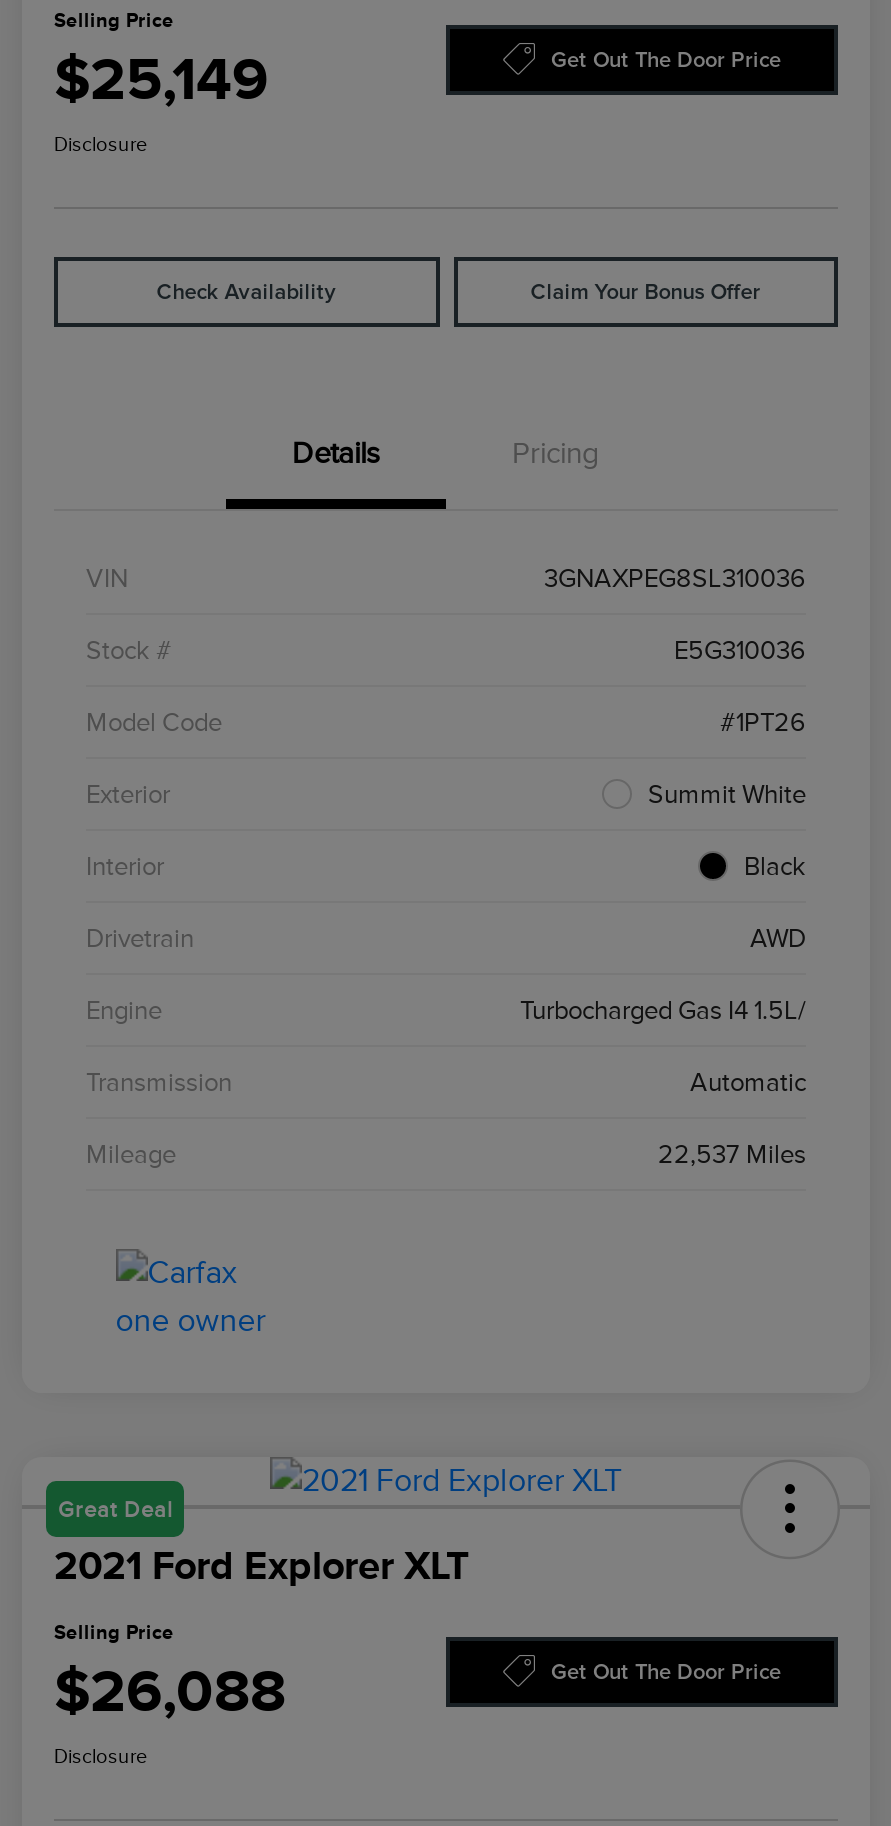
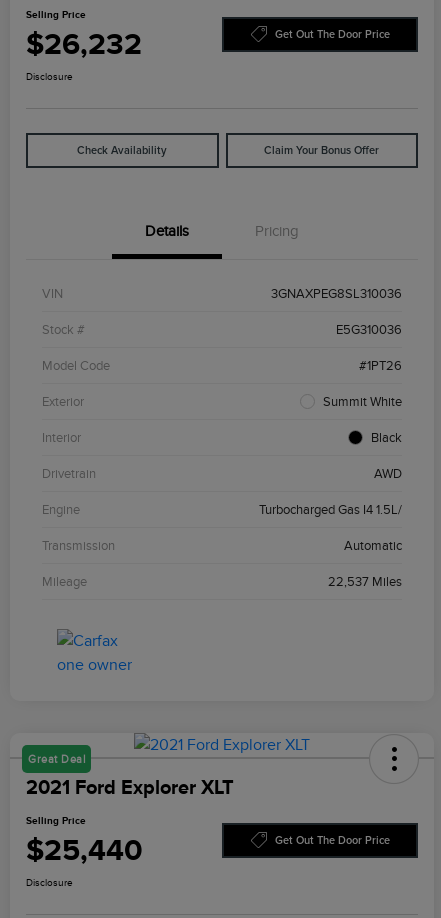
[54,46,268,114] $25,149 -> [26,27,142,61] $26,232
[54,1658,286,1726] $26,088 -> [26,833,143,867] $25,440

